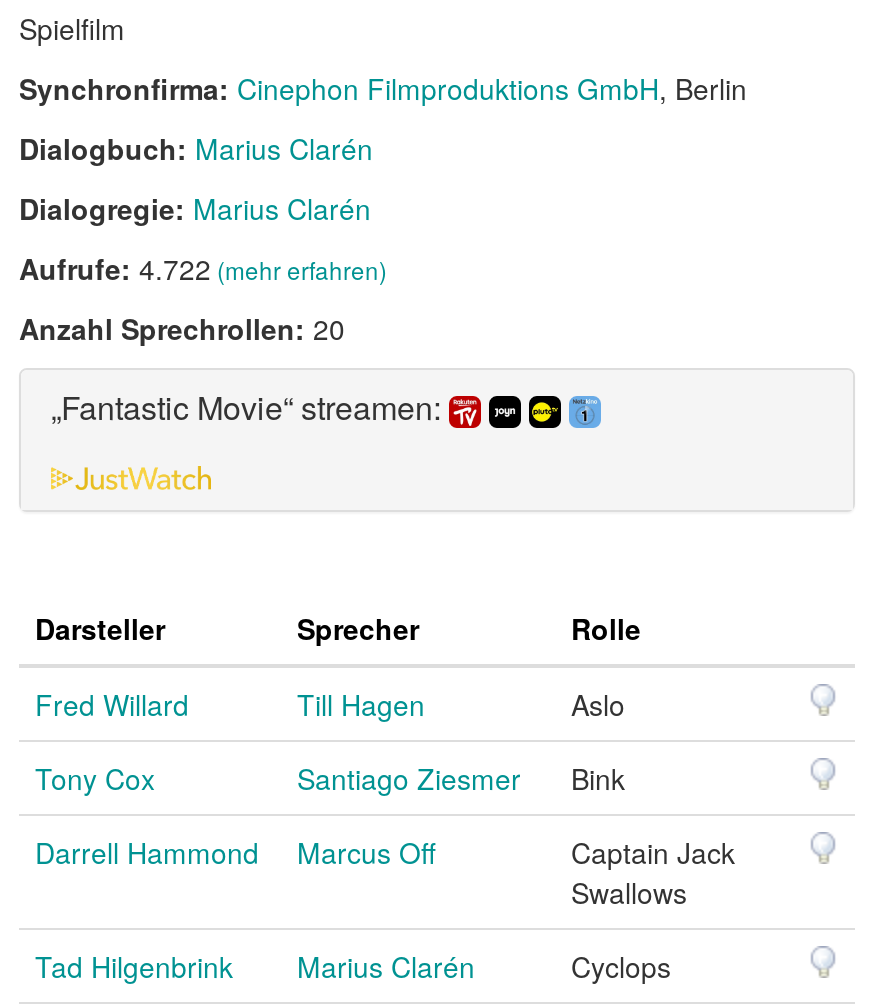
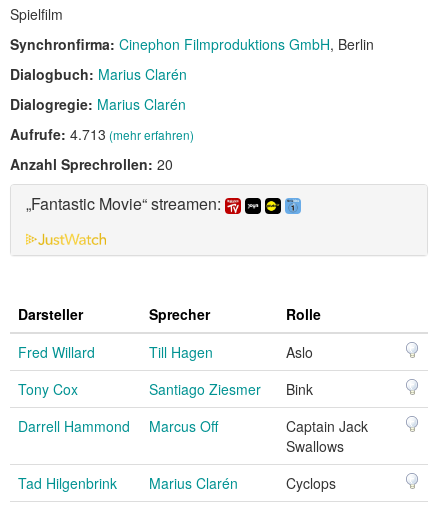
[19,248,387,288] Aufrufe: 4.722 (mehr erfahren) -> [10,124,194,144] Aufrufe: 4.713 (mehr erfahren)

